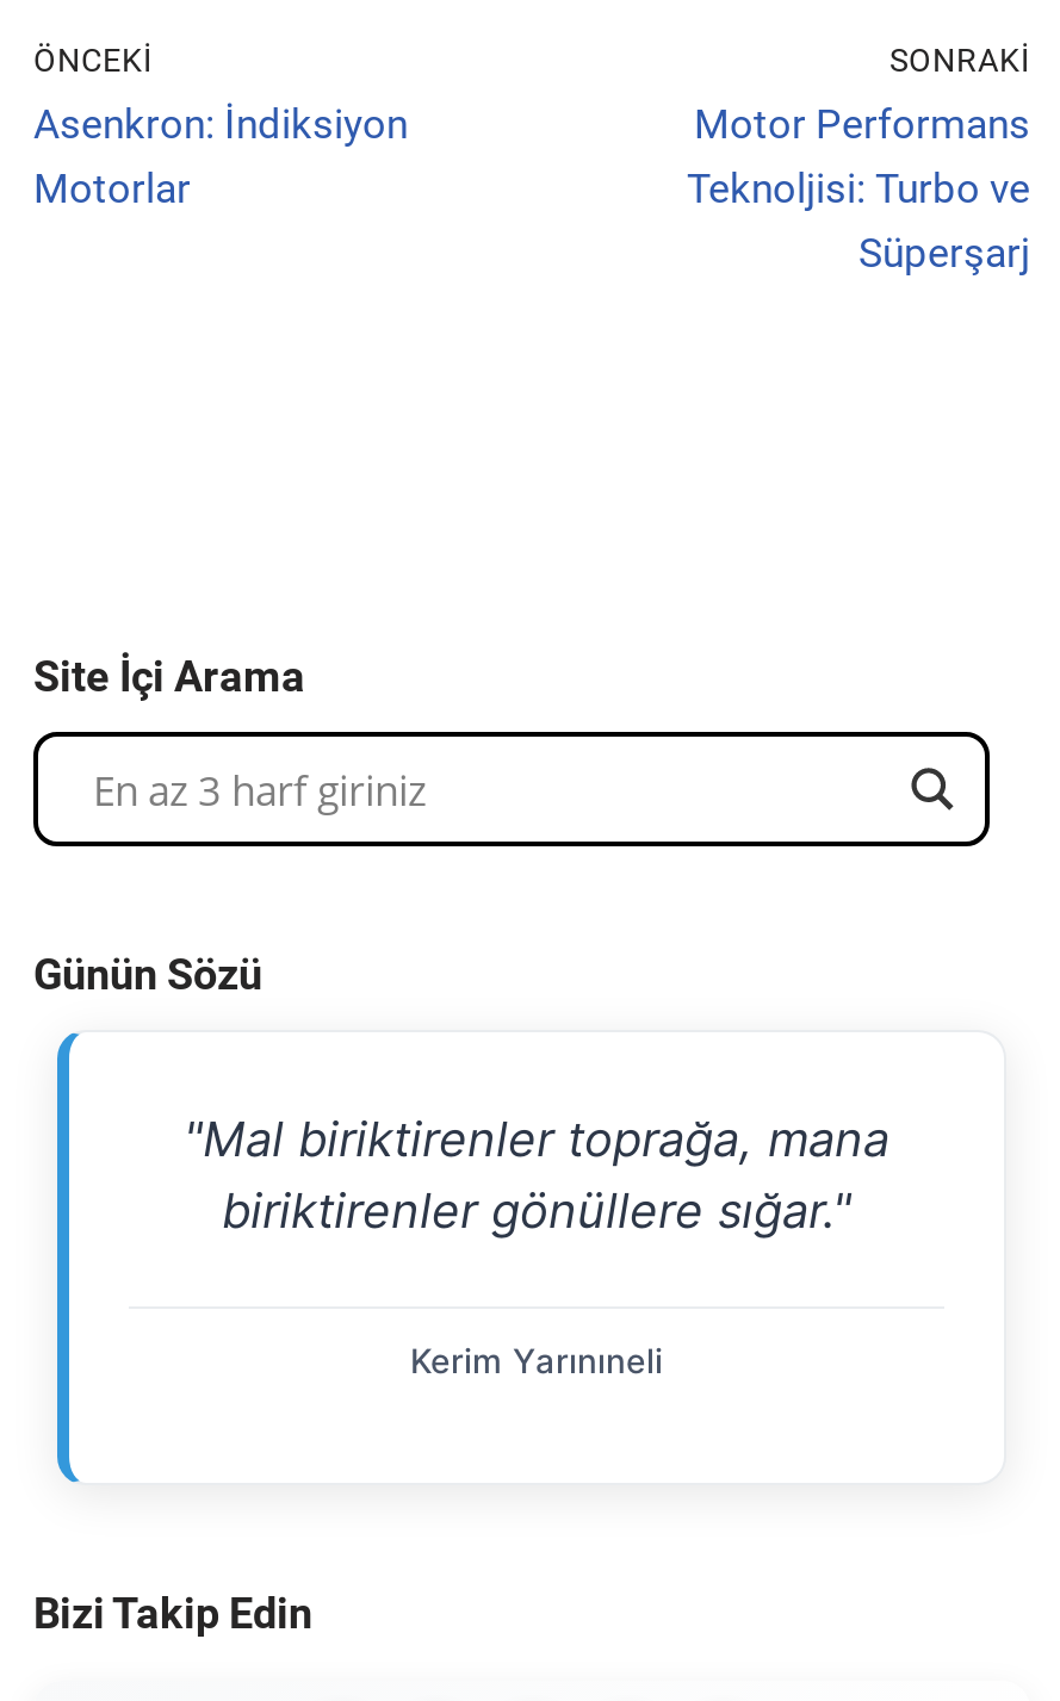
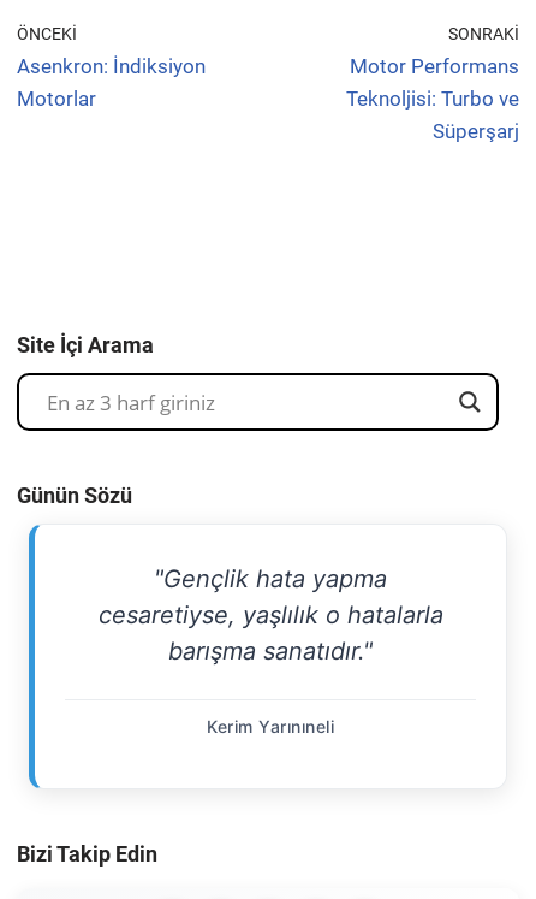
[184,1111,889,1240] "Mal biriktirenler toprağa, mana | biriktirenler gönüllere sığar." -> [98,564,443,666] "Gençlik hata yapma | cesaretiyse, yaşlılık o hatalarla | barışma sanatıdır."

